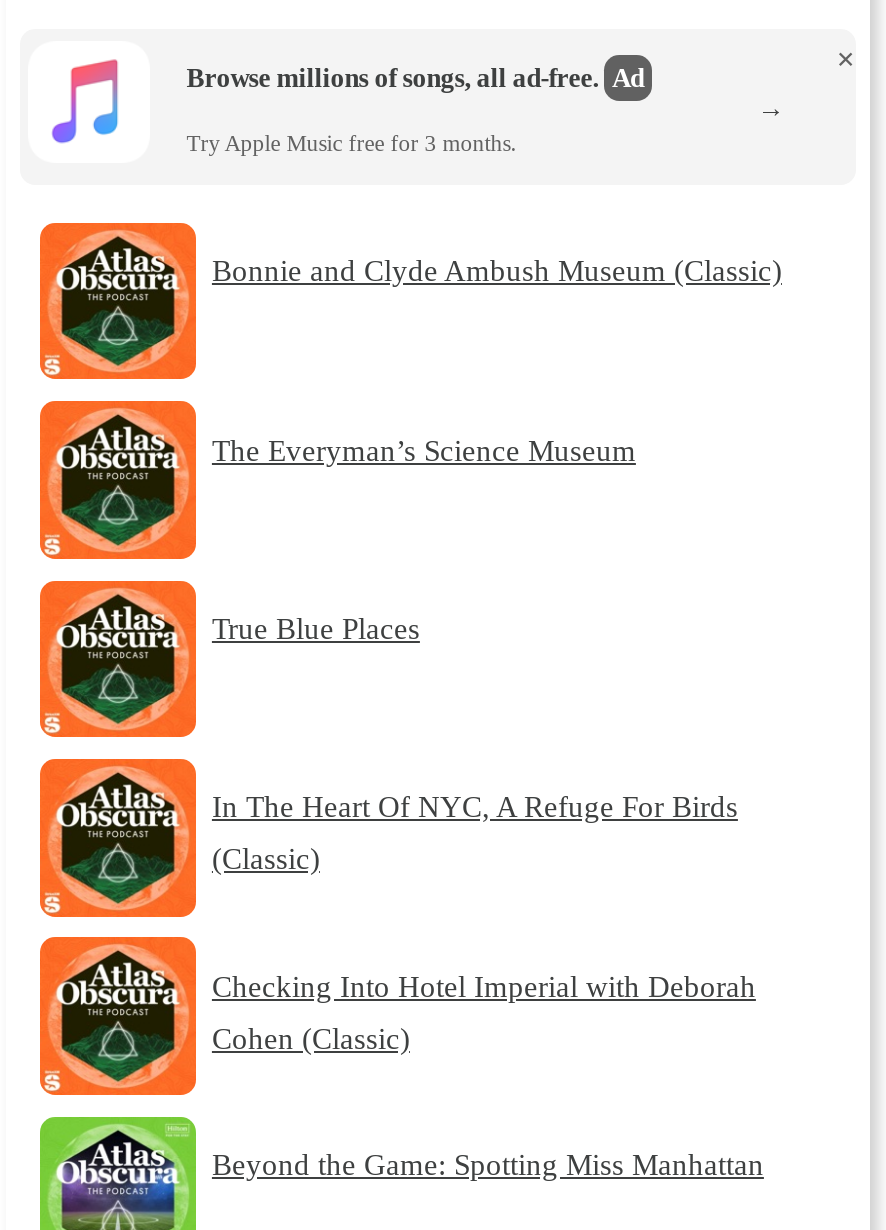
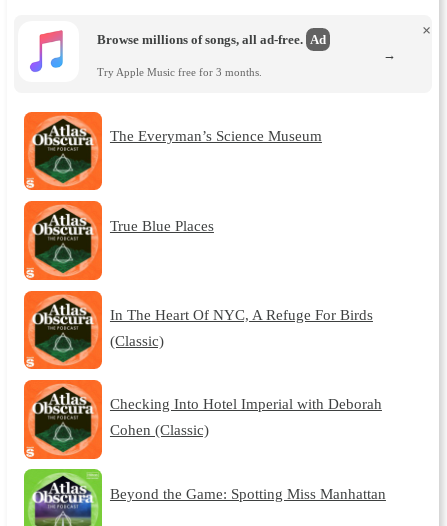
[212,254,782,288] Bonnie and Clyde Ambush Museum (Classic) -> none

